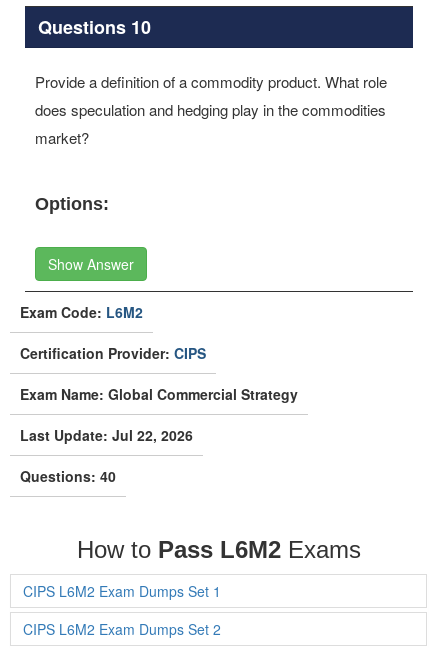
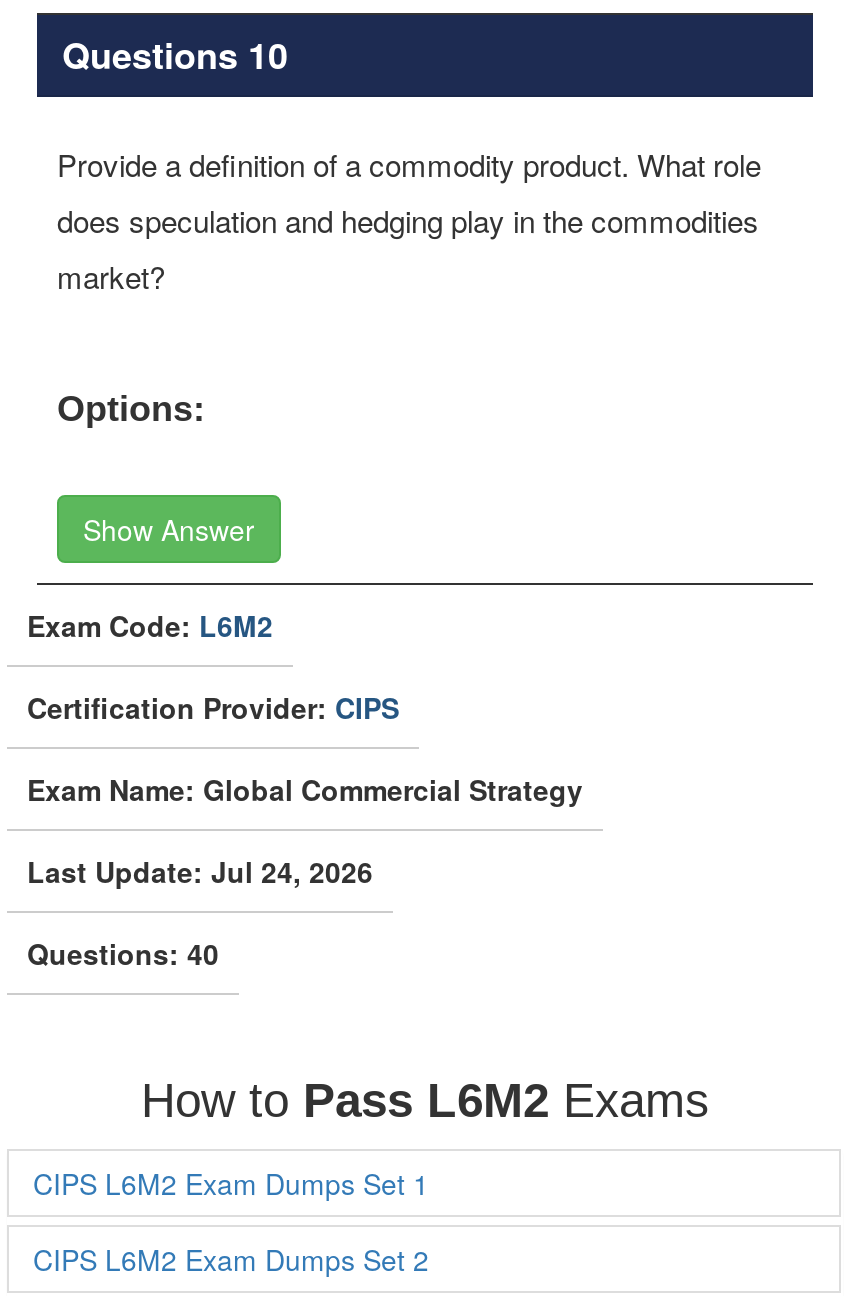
[20,425,193,445] Last Update: Jul 22, 2026 -> [27,851,373,891] Last Update: Jul 24, 2026

